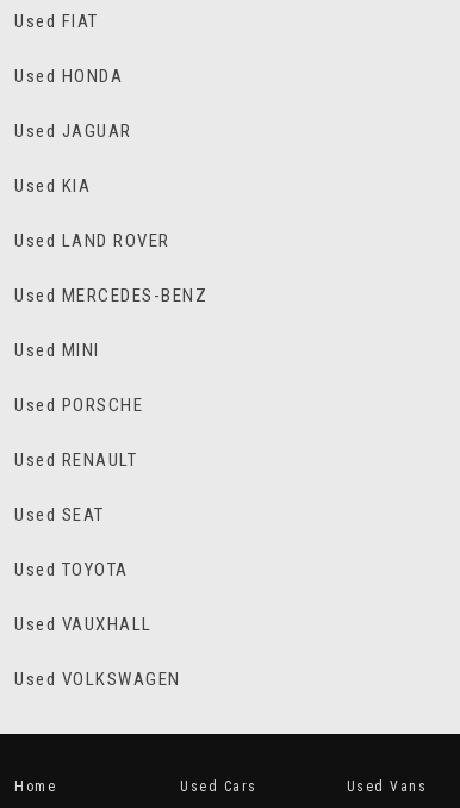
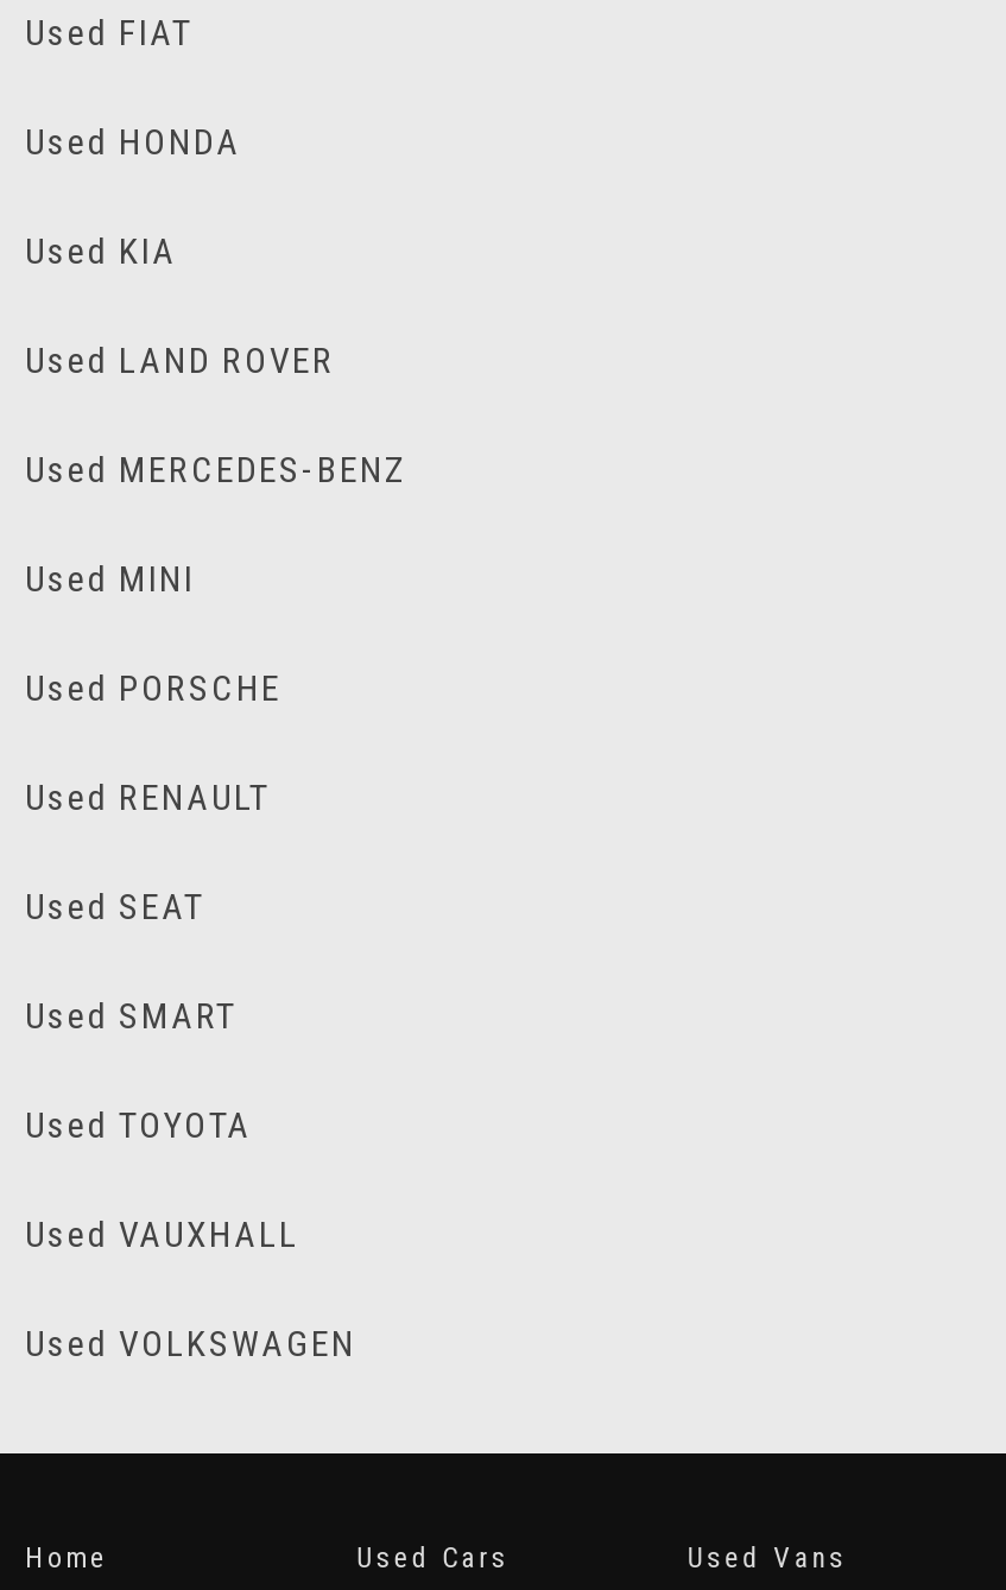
[14,120,132,142] Used JAGUAR -> none
moved [14,175,207,526] -> [25,230,410,929]: Used KIA | Used LAND ROVER | Used MERCEDES-BENZ | Used MINI | Used PORSCHE | Used RENAULT | Used SEAT
none -> [25,995,236,1038] Used SMART

